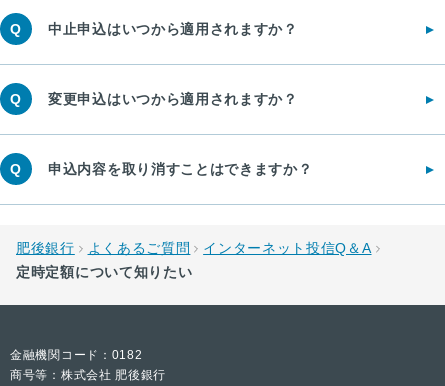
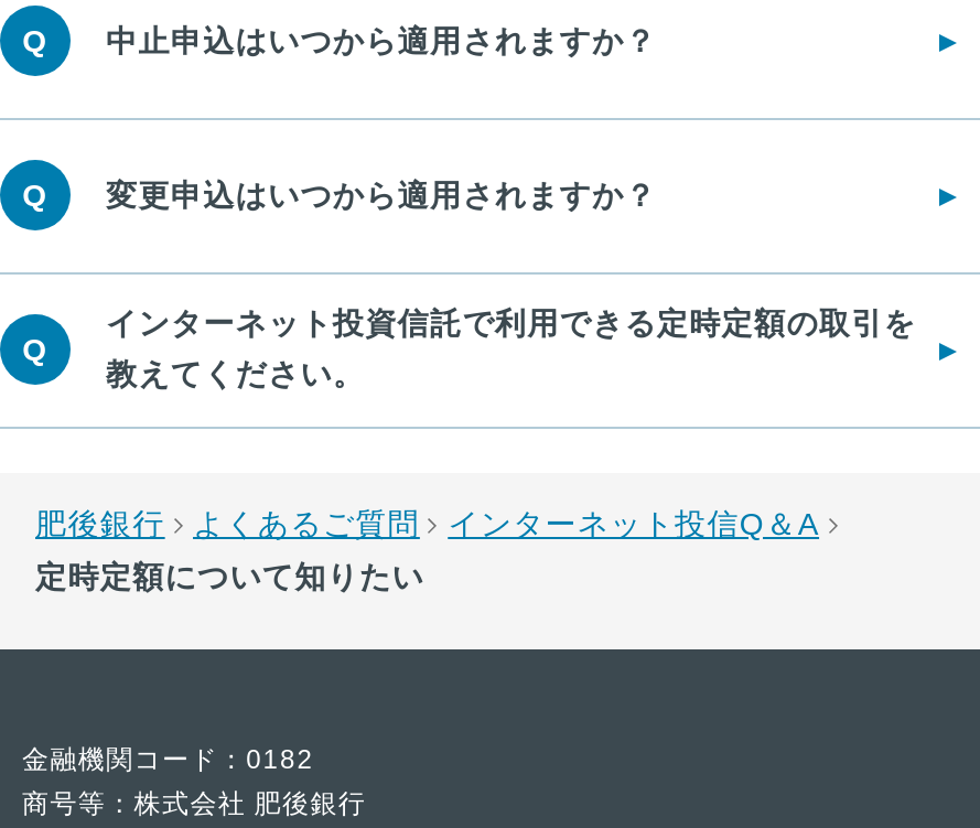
[48,161,313,177] 申込内容を取り消すことはできますか？ -> [106,305,916,391] インターネット投資信託で利用できる定時定額の取引を | 教えてください。

